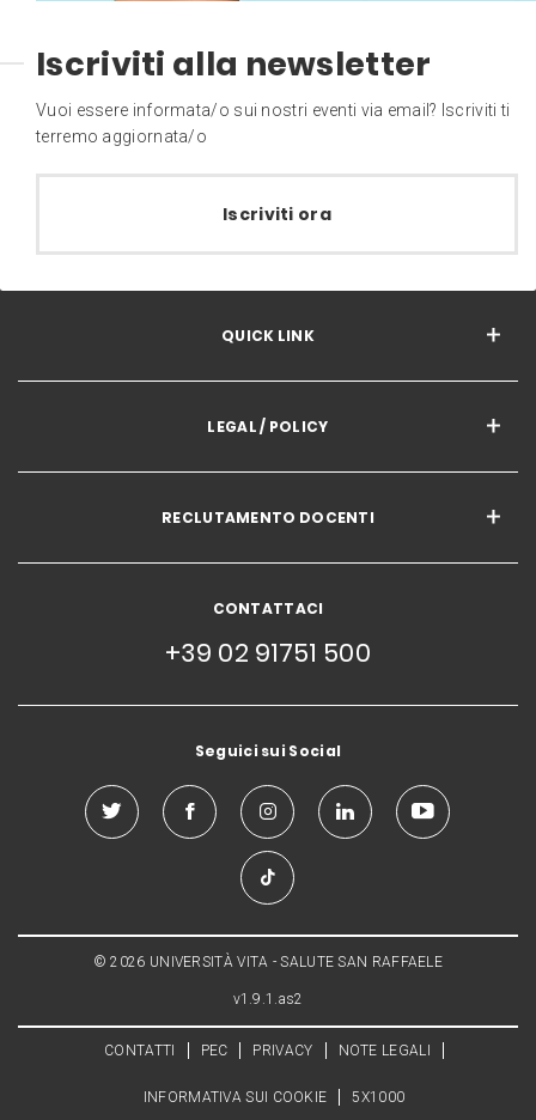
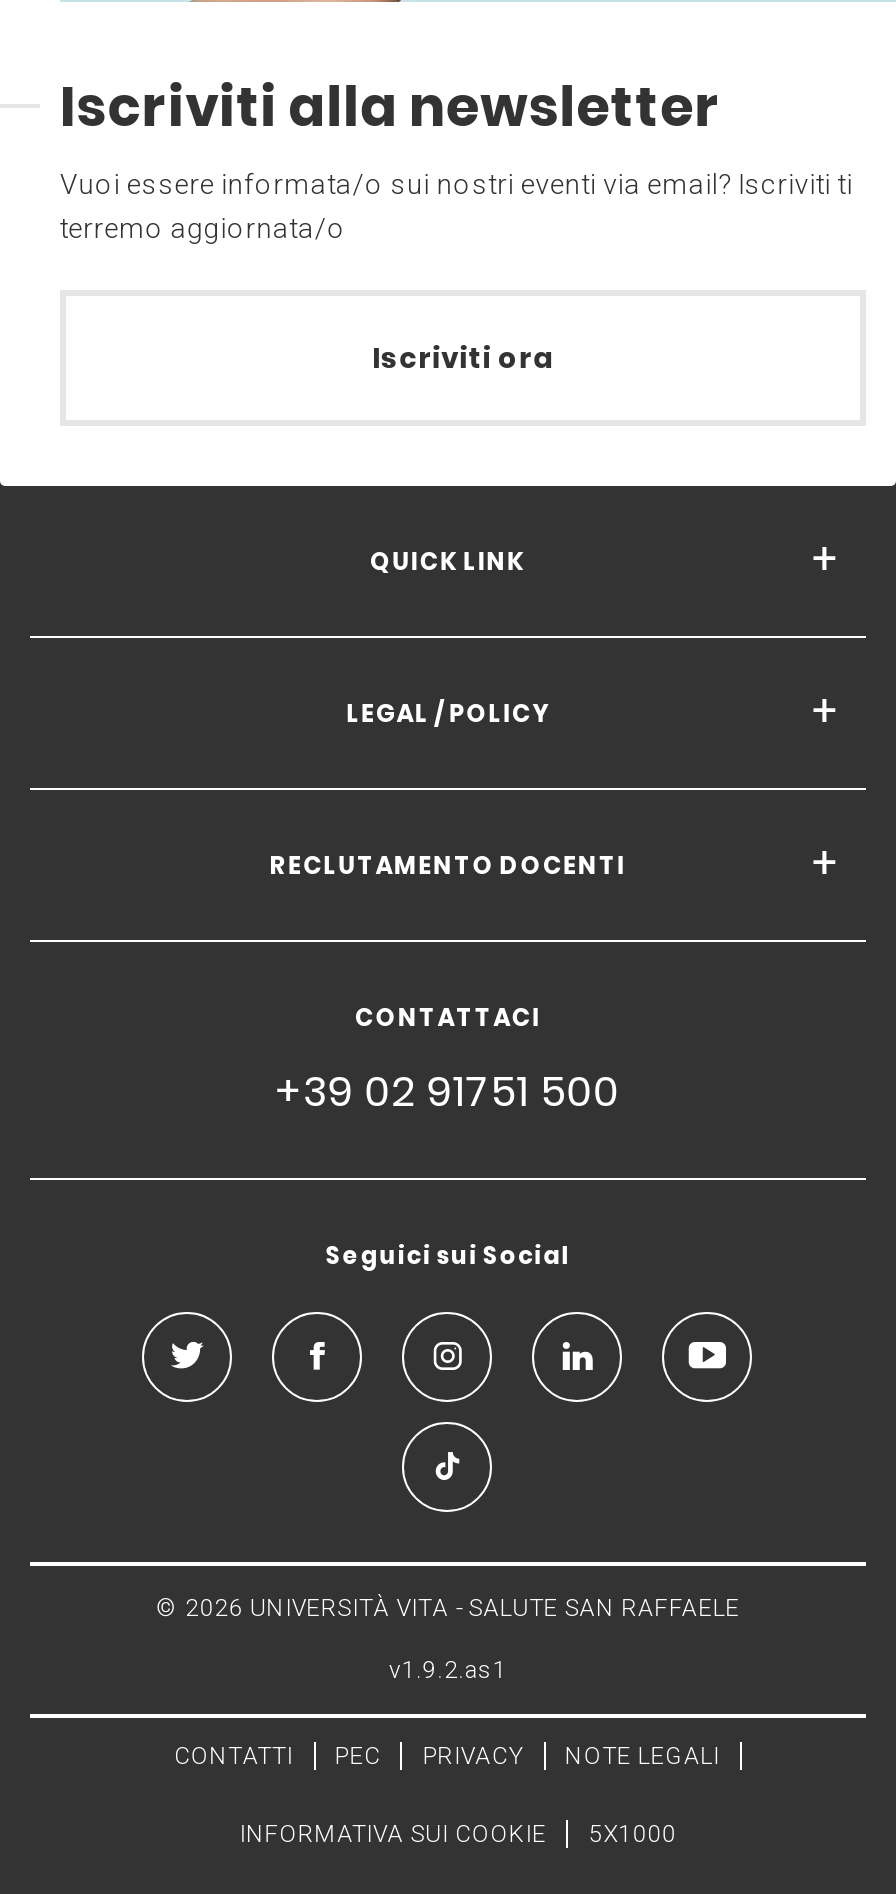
[233,990,303,1007] v1.9.1.as2 -> [389,1655,507,1683] v1.9.2.as1

